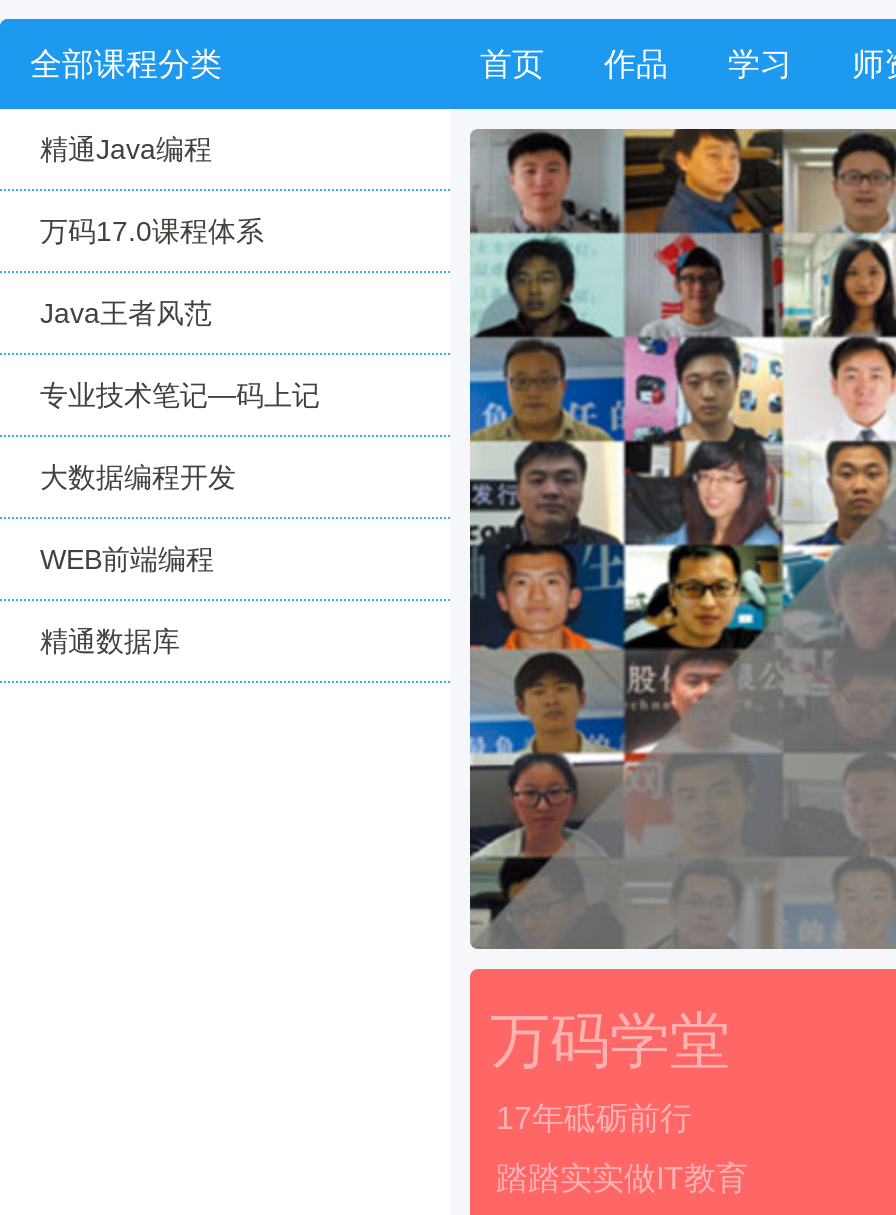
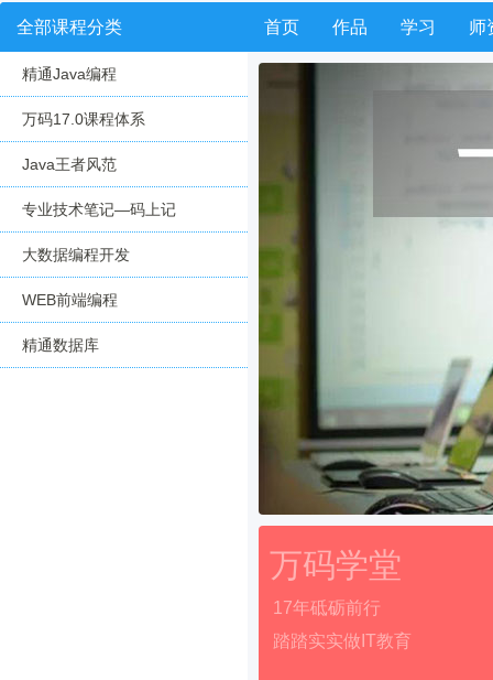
[468,127,890,951] [image] -> [258,62,490,516] [image]

